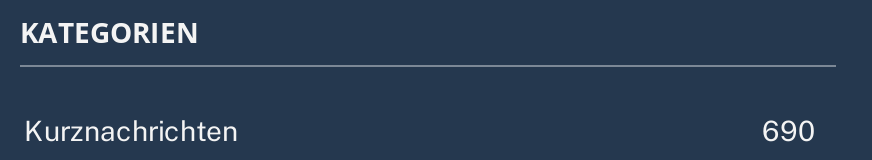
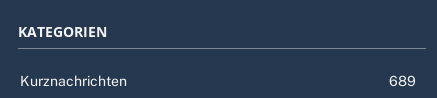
[762,115,816,147] 690 -> [389,73,416,89] 689

